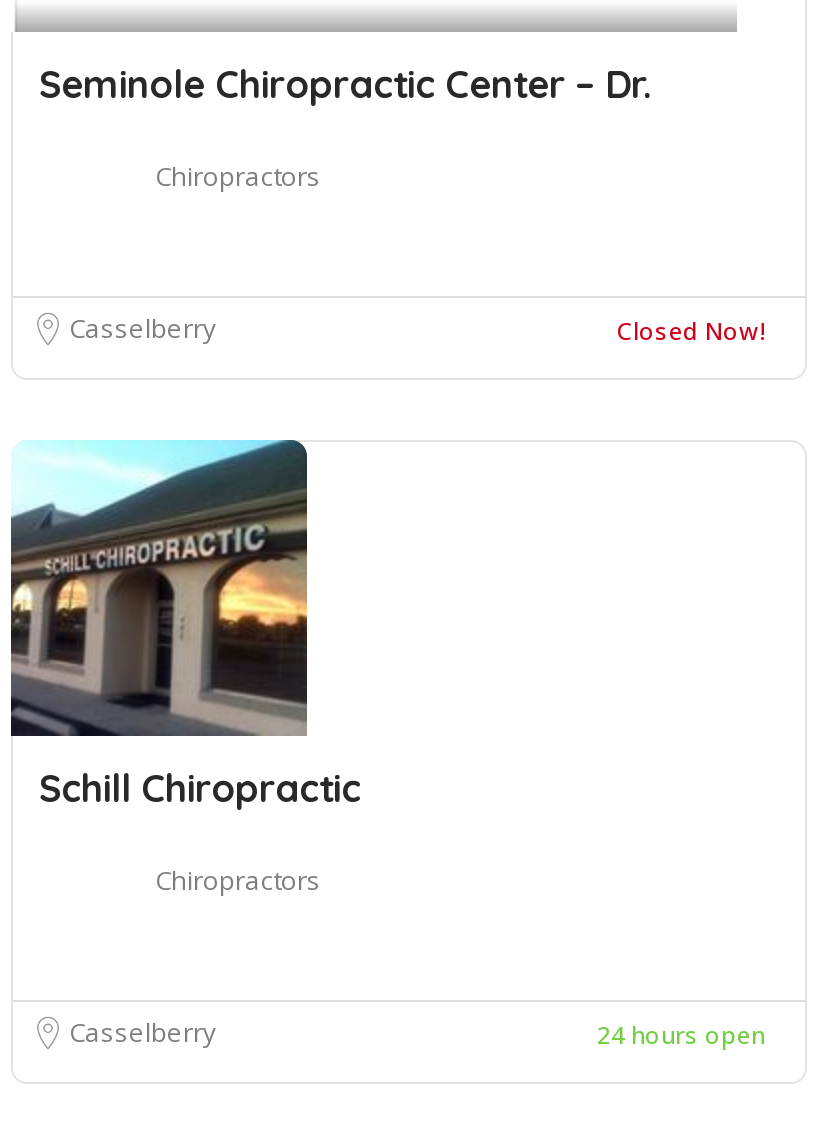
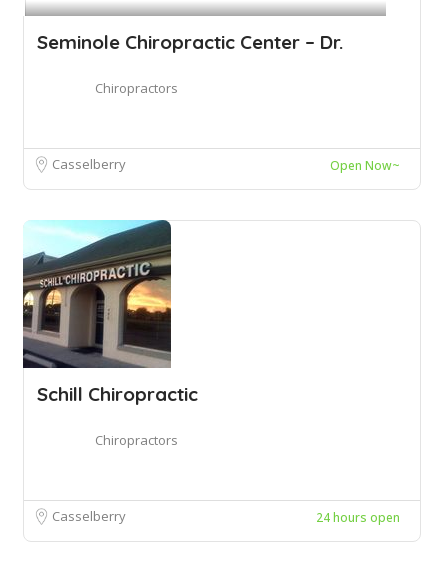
[617,314,765,348] Closed Now! -> [330,157,400,174] Open Now~

